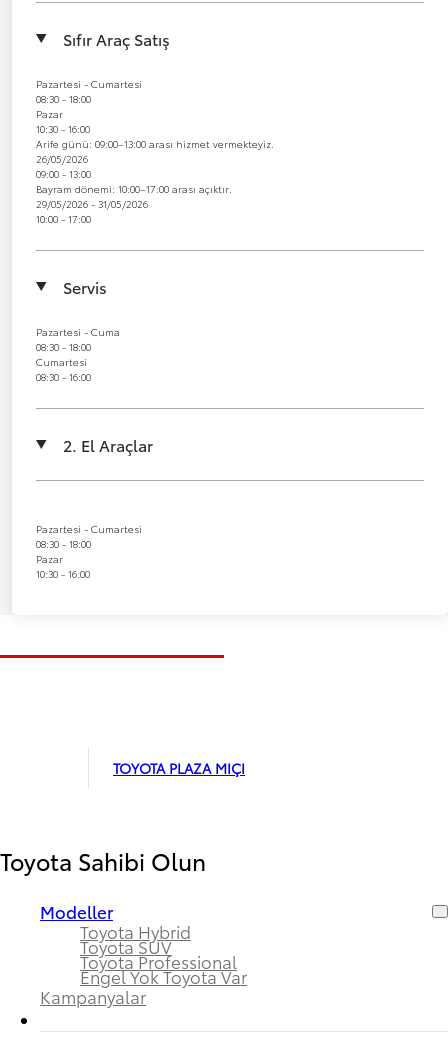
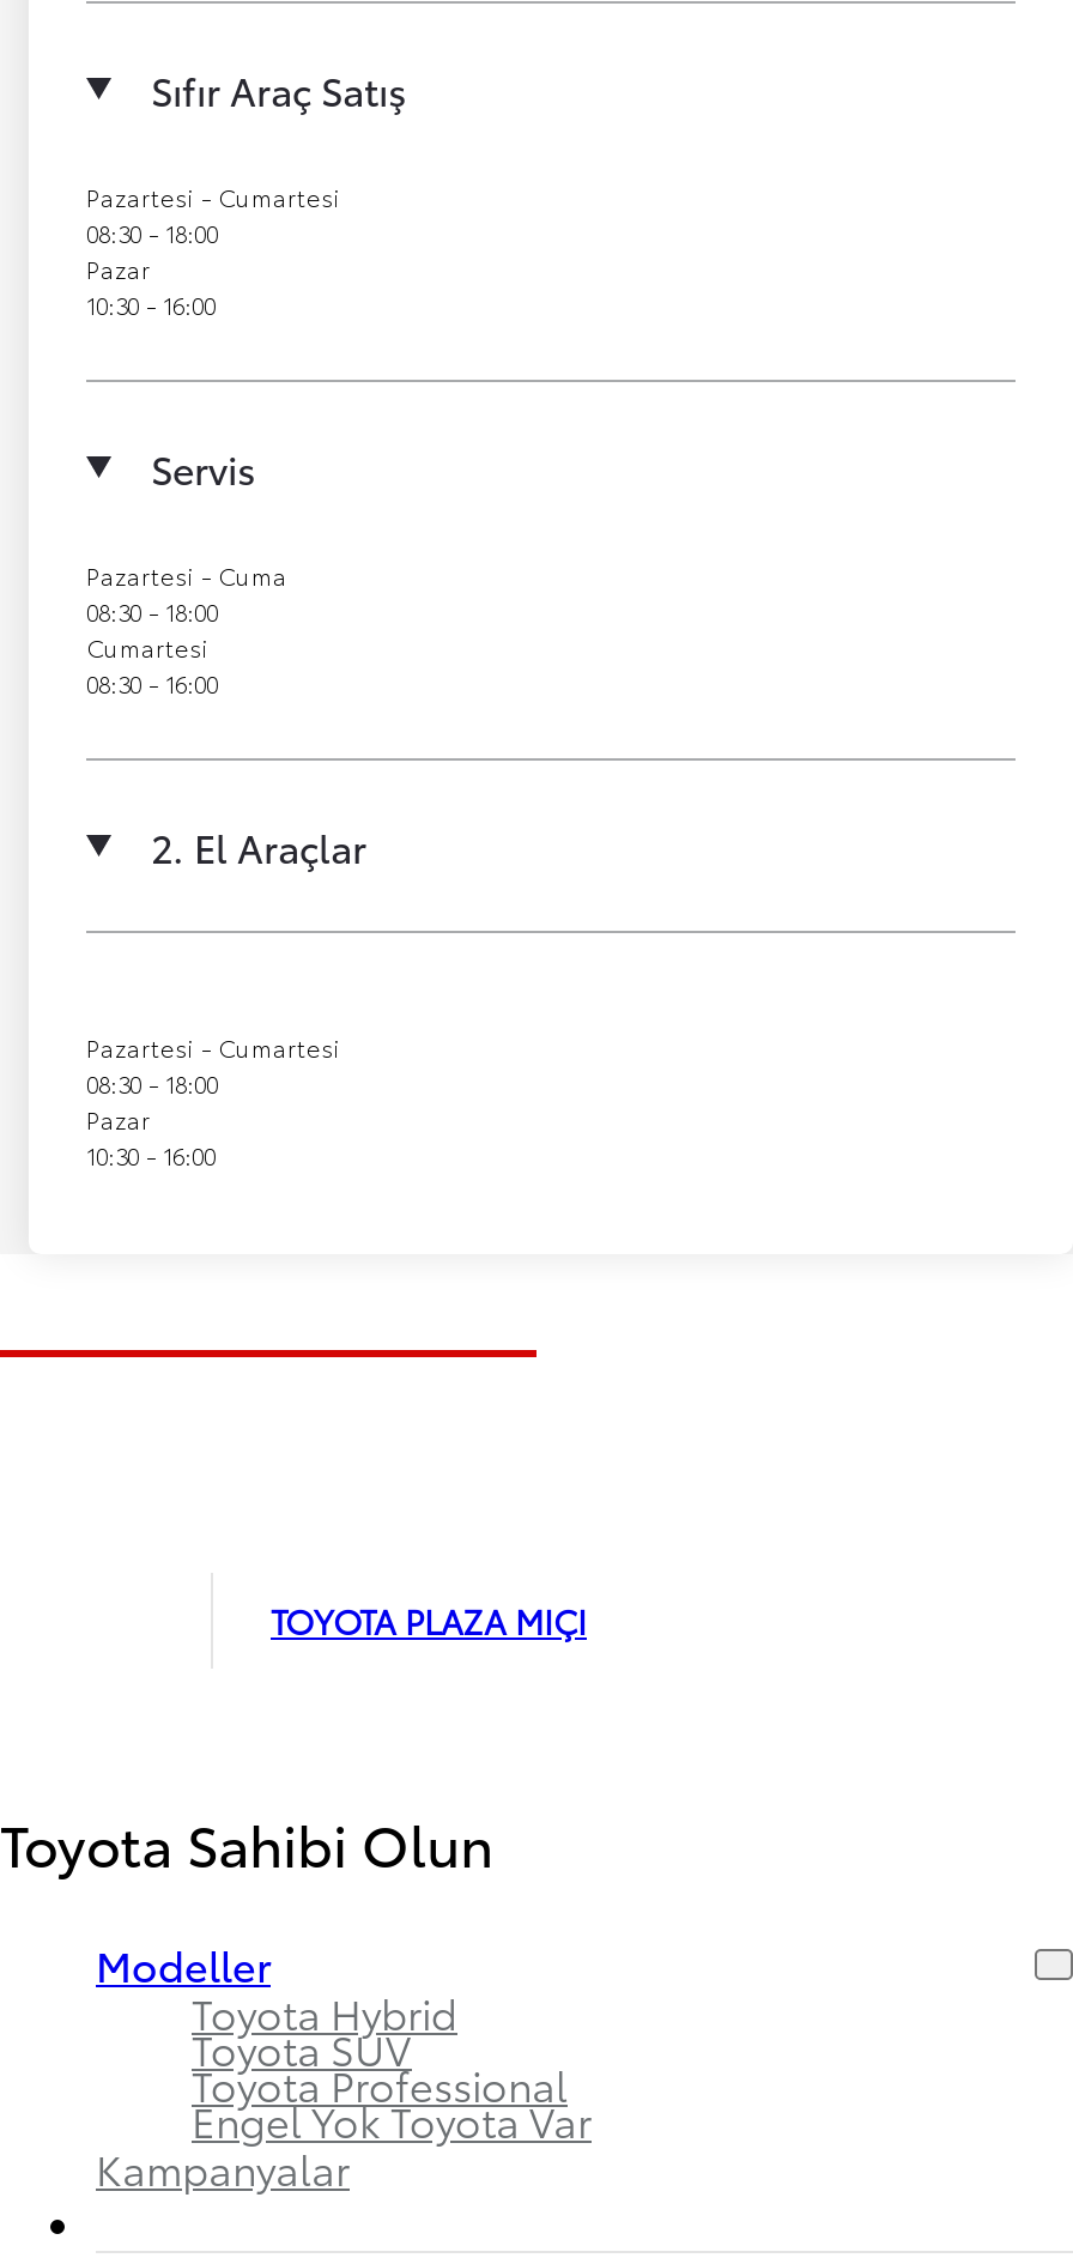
[36,136,274,226] Arife günü: 09:00–13:00 arası hizmet vermekteyiz. | 26/05/2026 | 09:00 - 13:00 | Bayram dönemi: 10:00–17:00 arası açıktır. | 29/05/2026 - 31/05/2026 | 10:00 - 17:00 -> none

